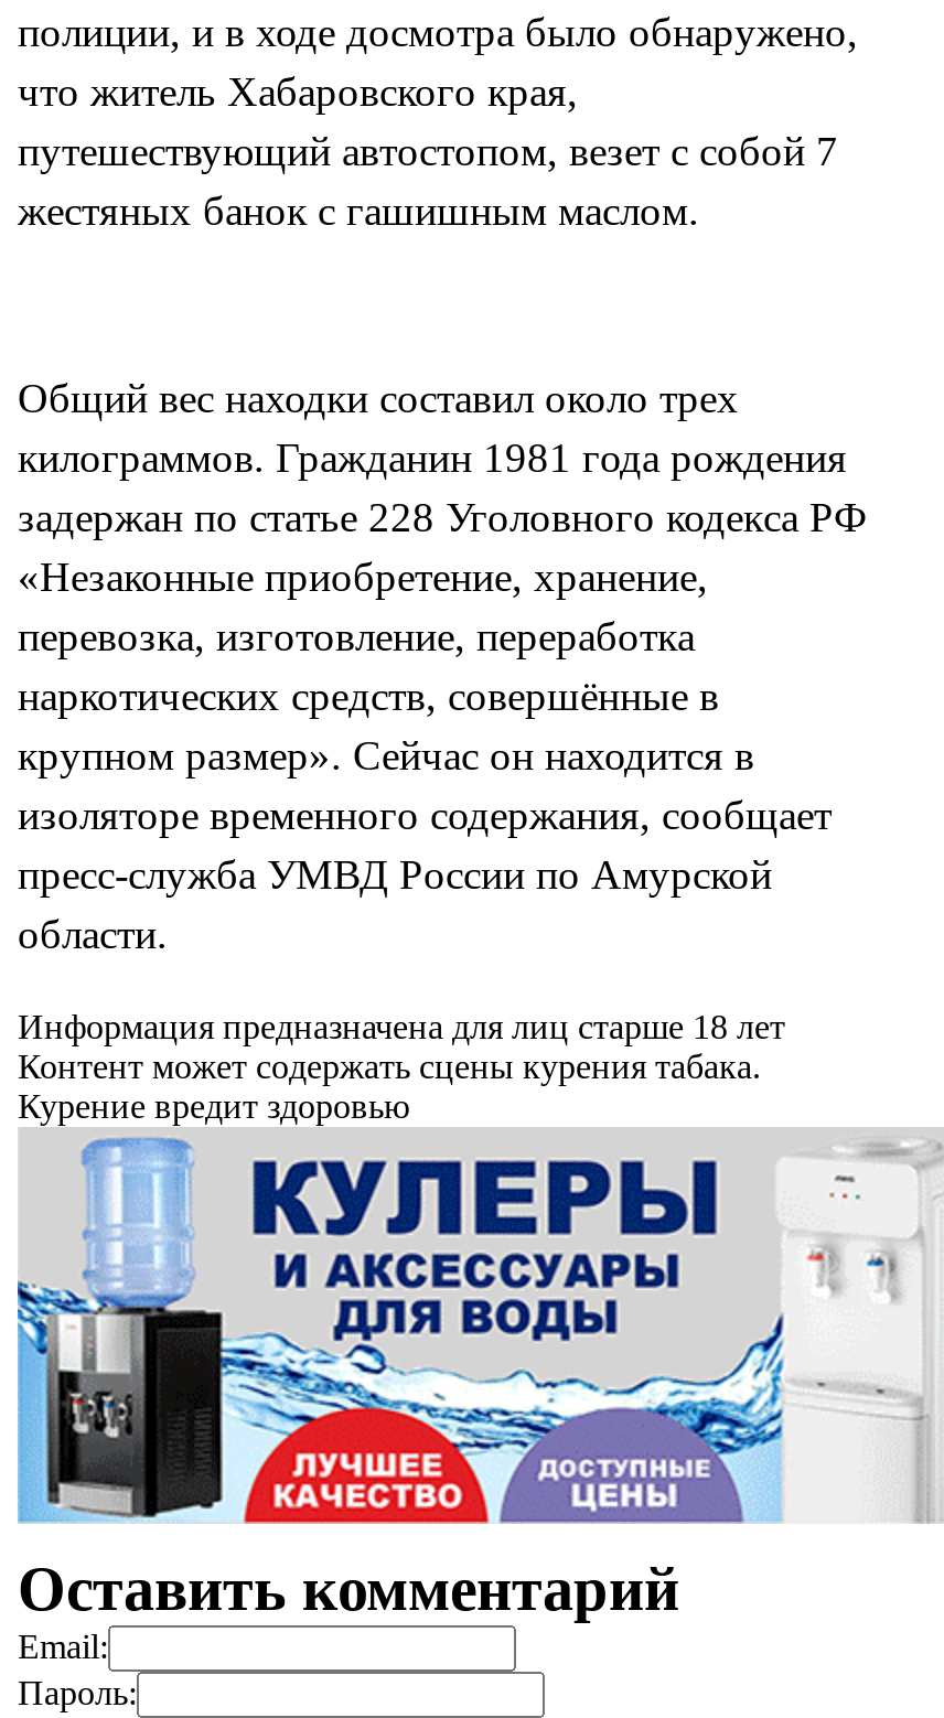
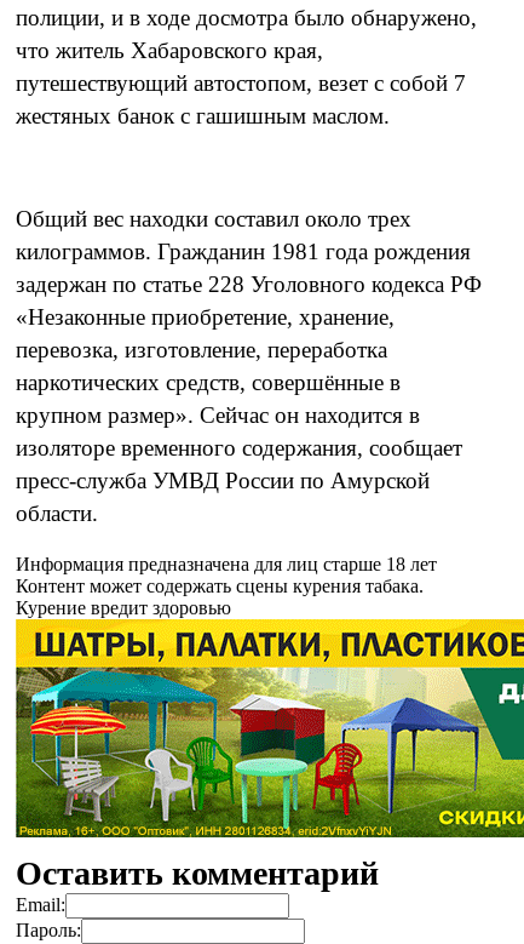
[15,1127,937,1526] [image] -> [15,618,520,839] [image]

